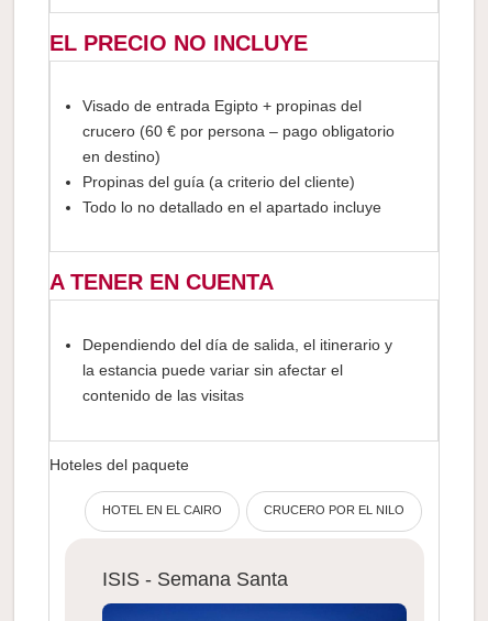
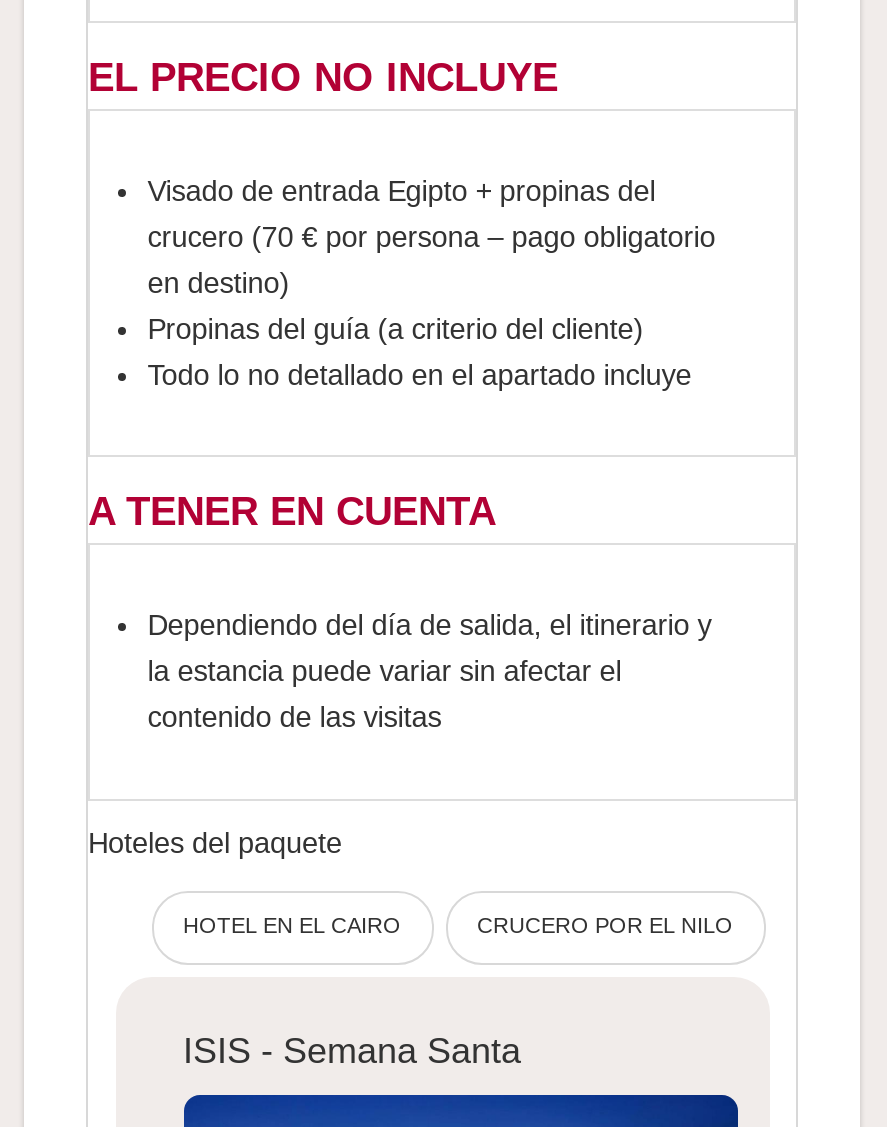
[82,122,394,139] crucero (60 € por persona – pago obligatorio -> [148,220,716,252] crucero (70 € por persona – pago obligatorio

